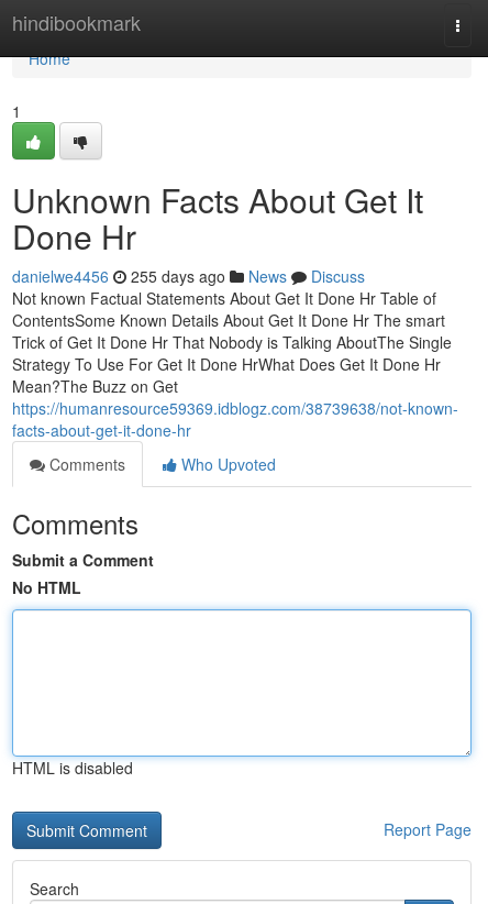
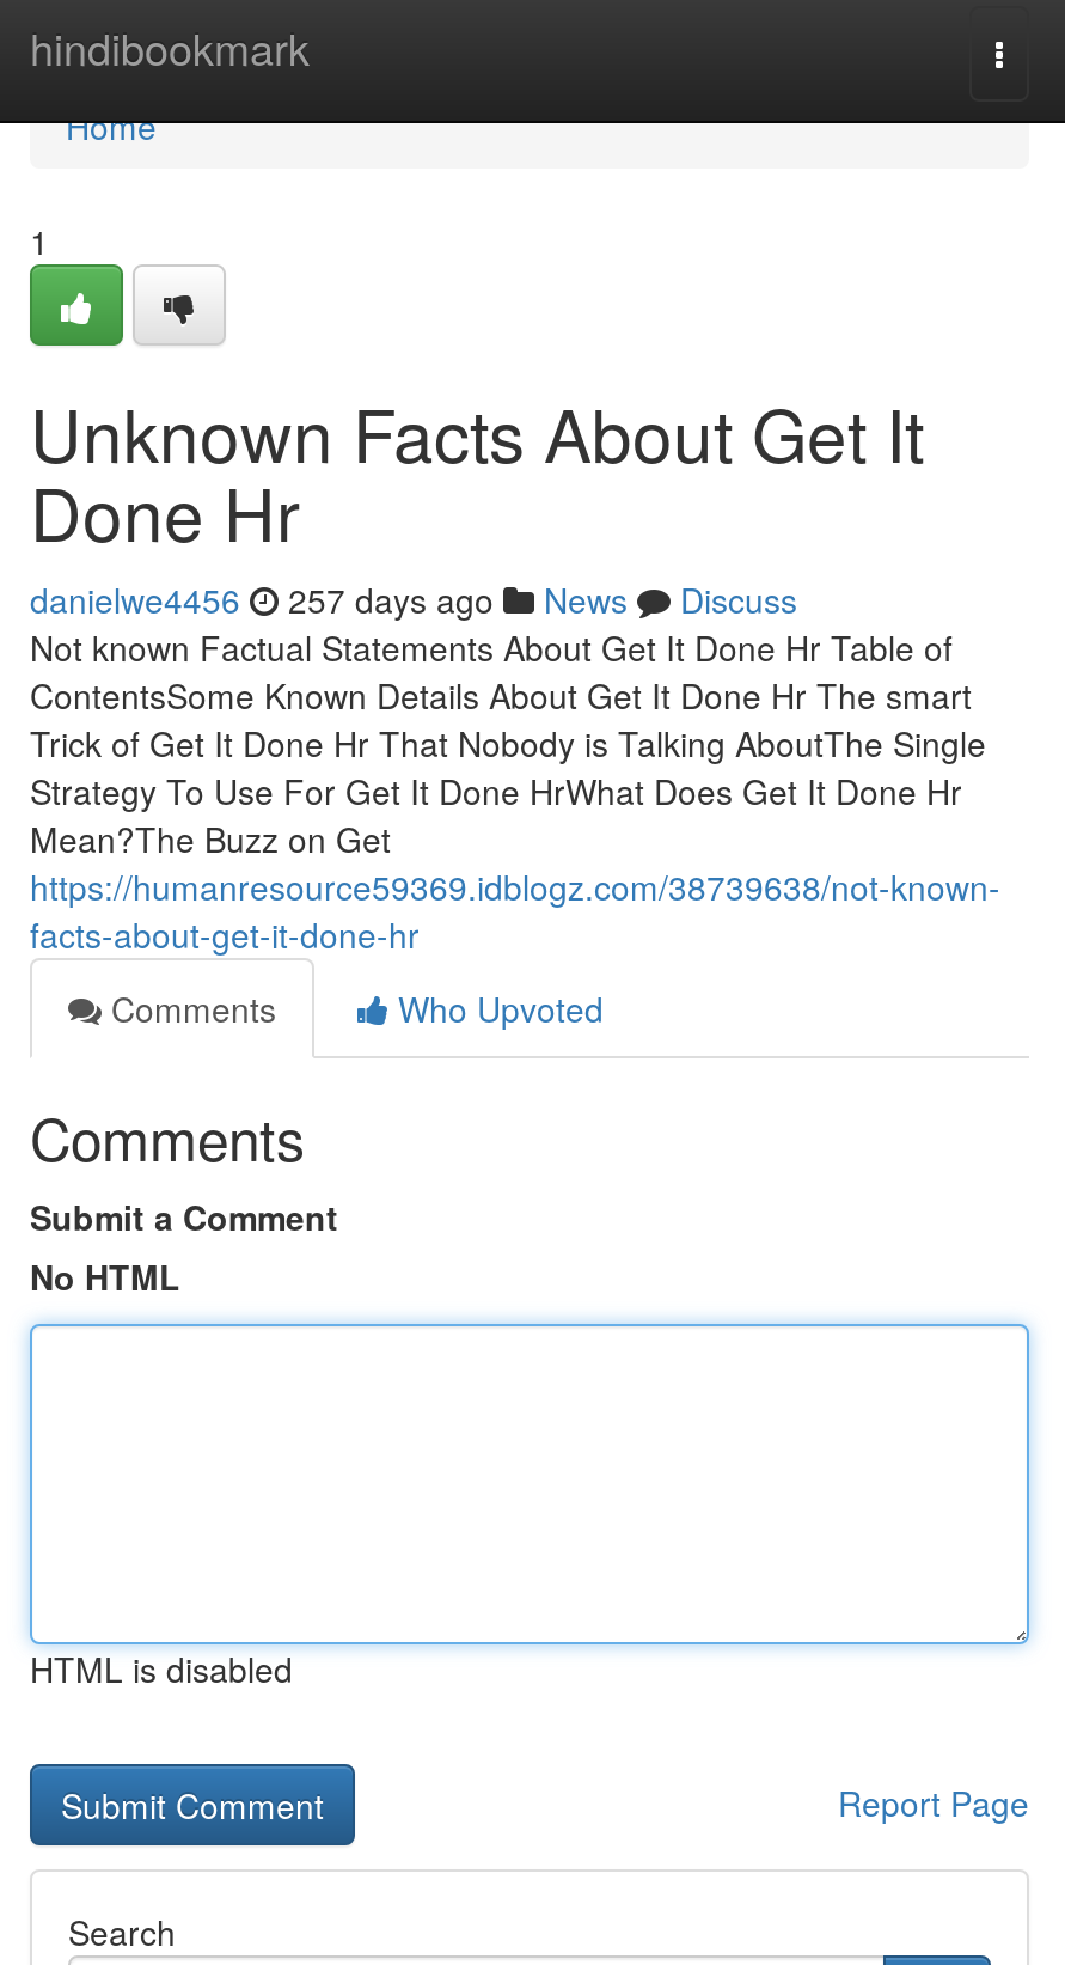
[12,265,365,287] danielwe4456 255 days ago News Discuss -> [30,575,797,623] danielwe4456 257 days ago News Discuss

